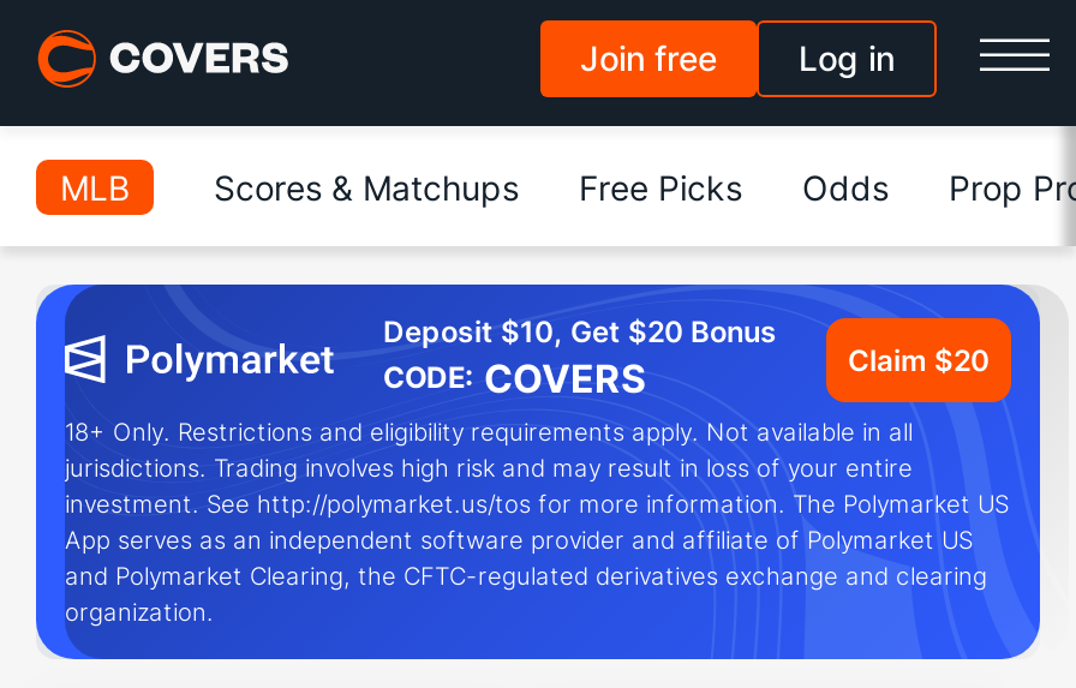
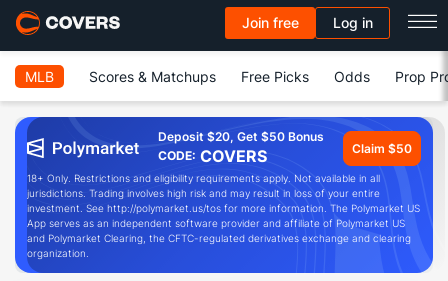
[383,313,777,349] Deposit $10, Get $20 Bonus -> [158,129,324,144] Deposit $20, Get $50 Bonus
[848,341,990,377] Claim $20 -> [352,140,412,155] Claim $50

